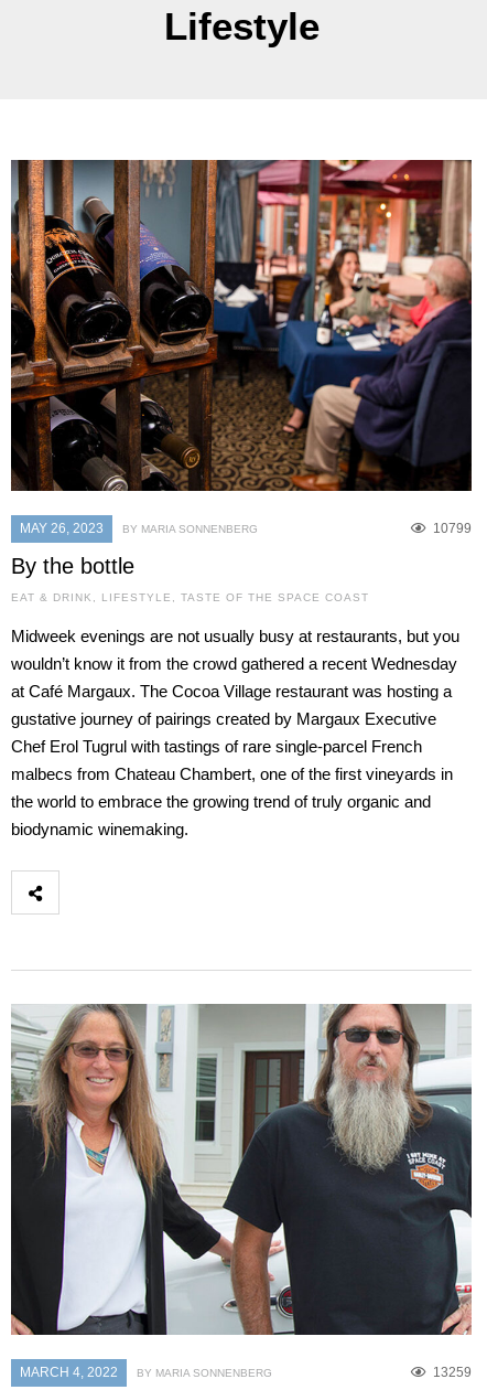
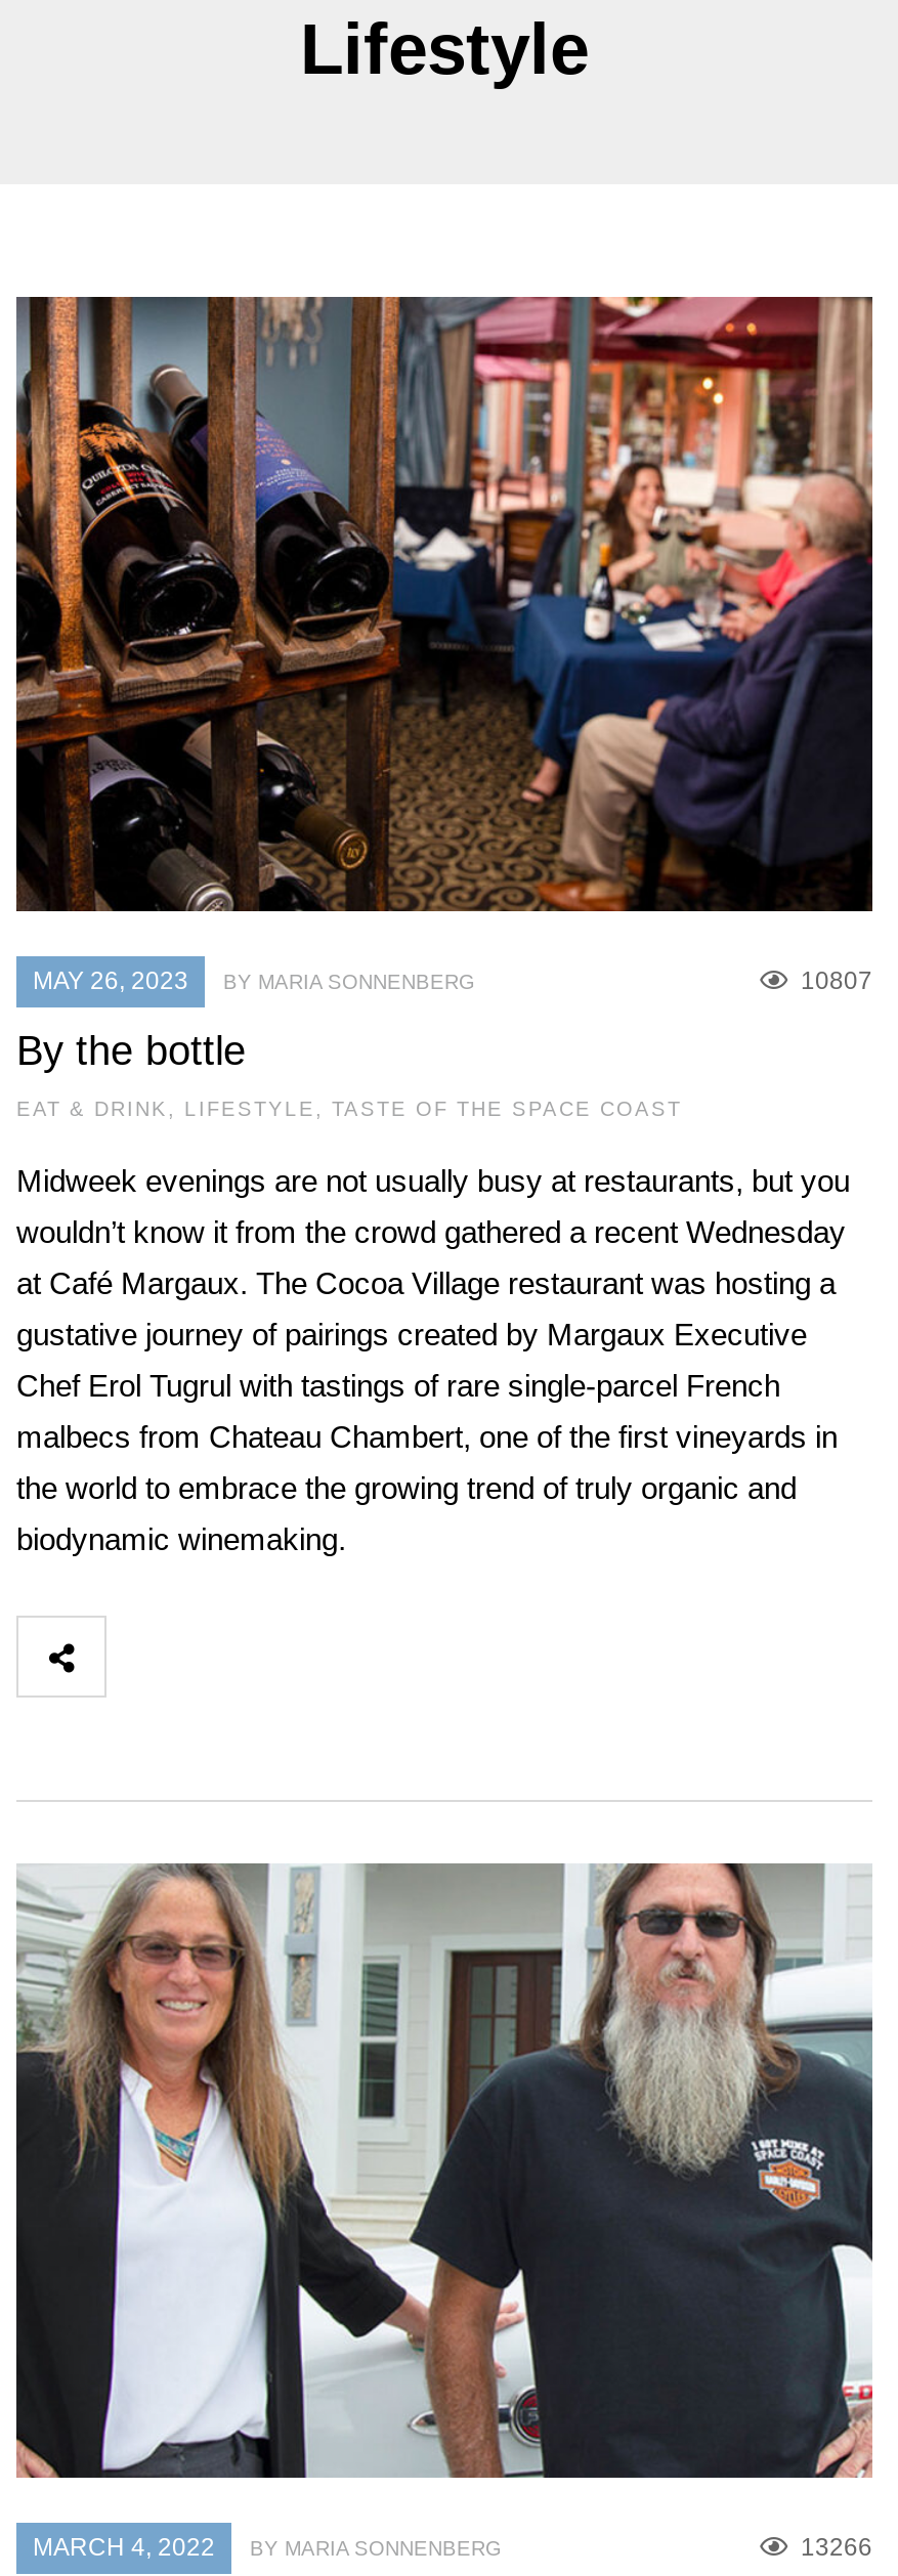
[430,521,472,537] 10799 -> [795,968,872,996] 10807
[430,1365,472,1381] 13259 -> [795,2534,872,2563] 13266

